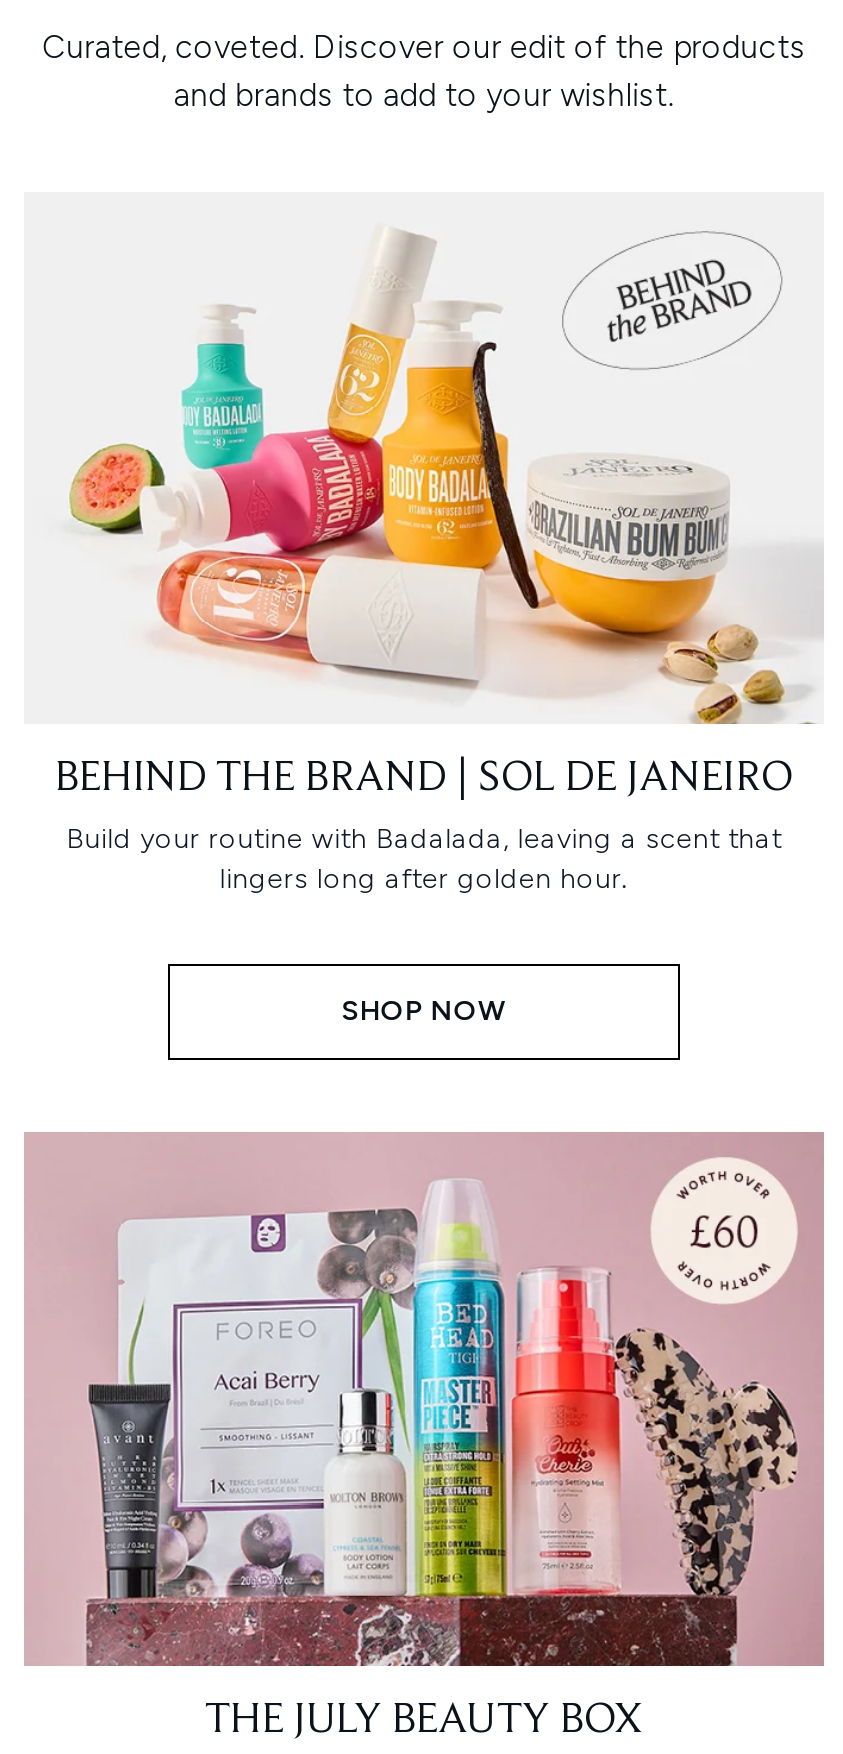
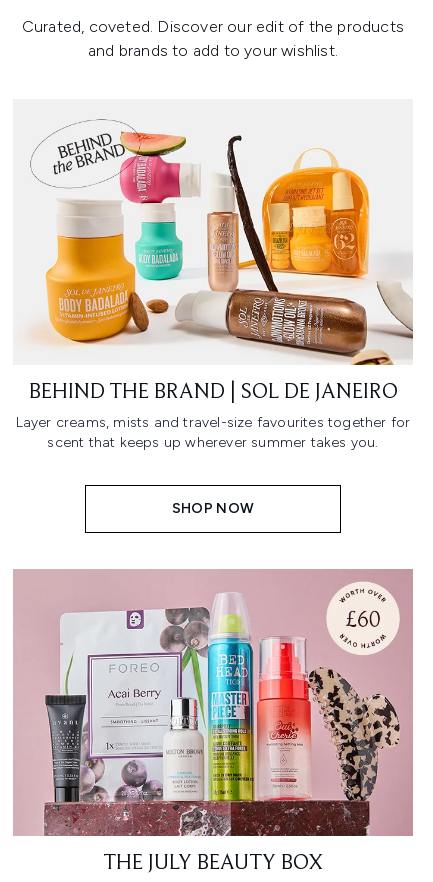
[68,230,824,726] [image] -> [30,119,414,366] [image]
[66,822,782,896] Build your routine with Badalada, leaving a scent that | lingers long after golden hour. -> [16,414,410,451] Layer creams, mists and travel-size favourites together for | scent that keeps up wherever summer takes you.

